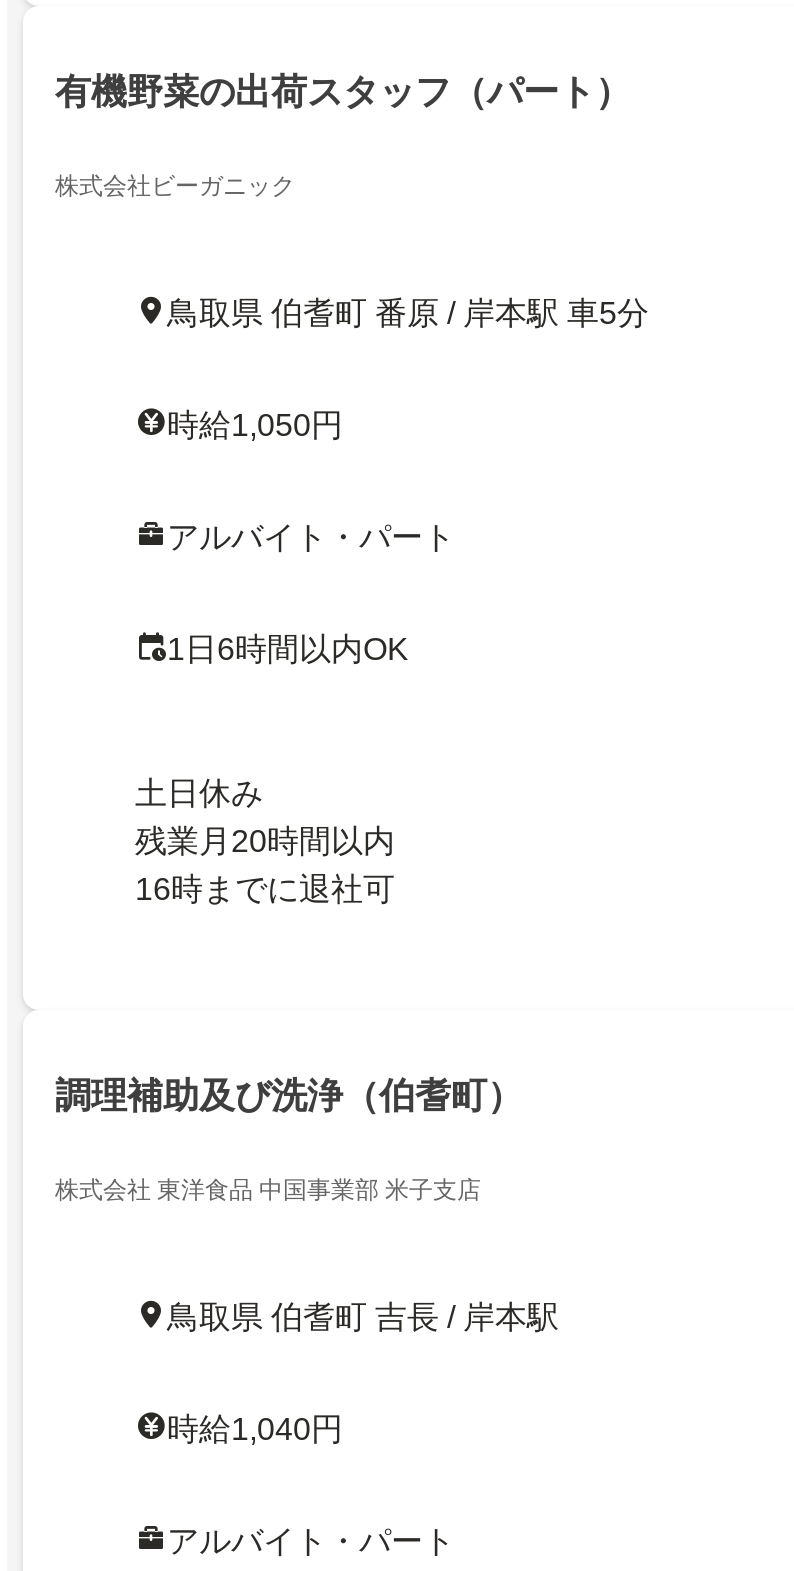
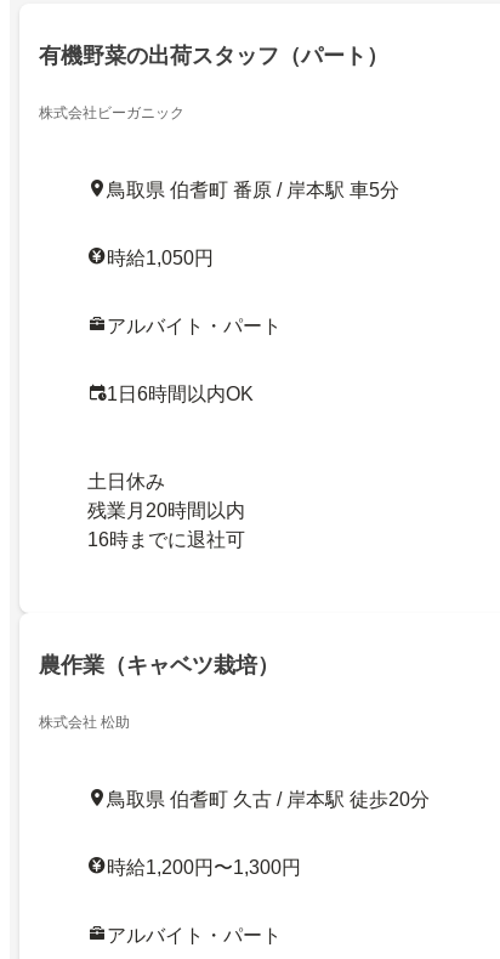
[55,1075,523,1115] 調理補助及び洗浄（伯耆町） -> [39,653,279,677] 農作業（キャベツ栽培）
[55,1175,481,1203] 株式会社 東洋食品 中国事業部 米子支店 -> [39,713,130,730] 株式会社 松助
[167,1299,559,1333] 鳥取県 伯耆町 吉長 / 岸本駅 -> [107,789,430,809] 鳥取県 伯耆町 久古 / 岸本駅 徒歩20分
[167,1411,343,1445] 時給1,040円 -> [107,857,301,877] 時給1,200円〜1,300円

